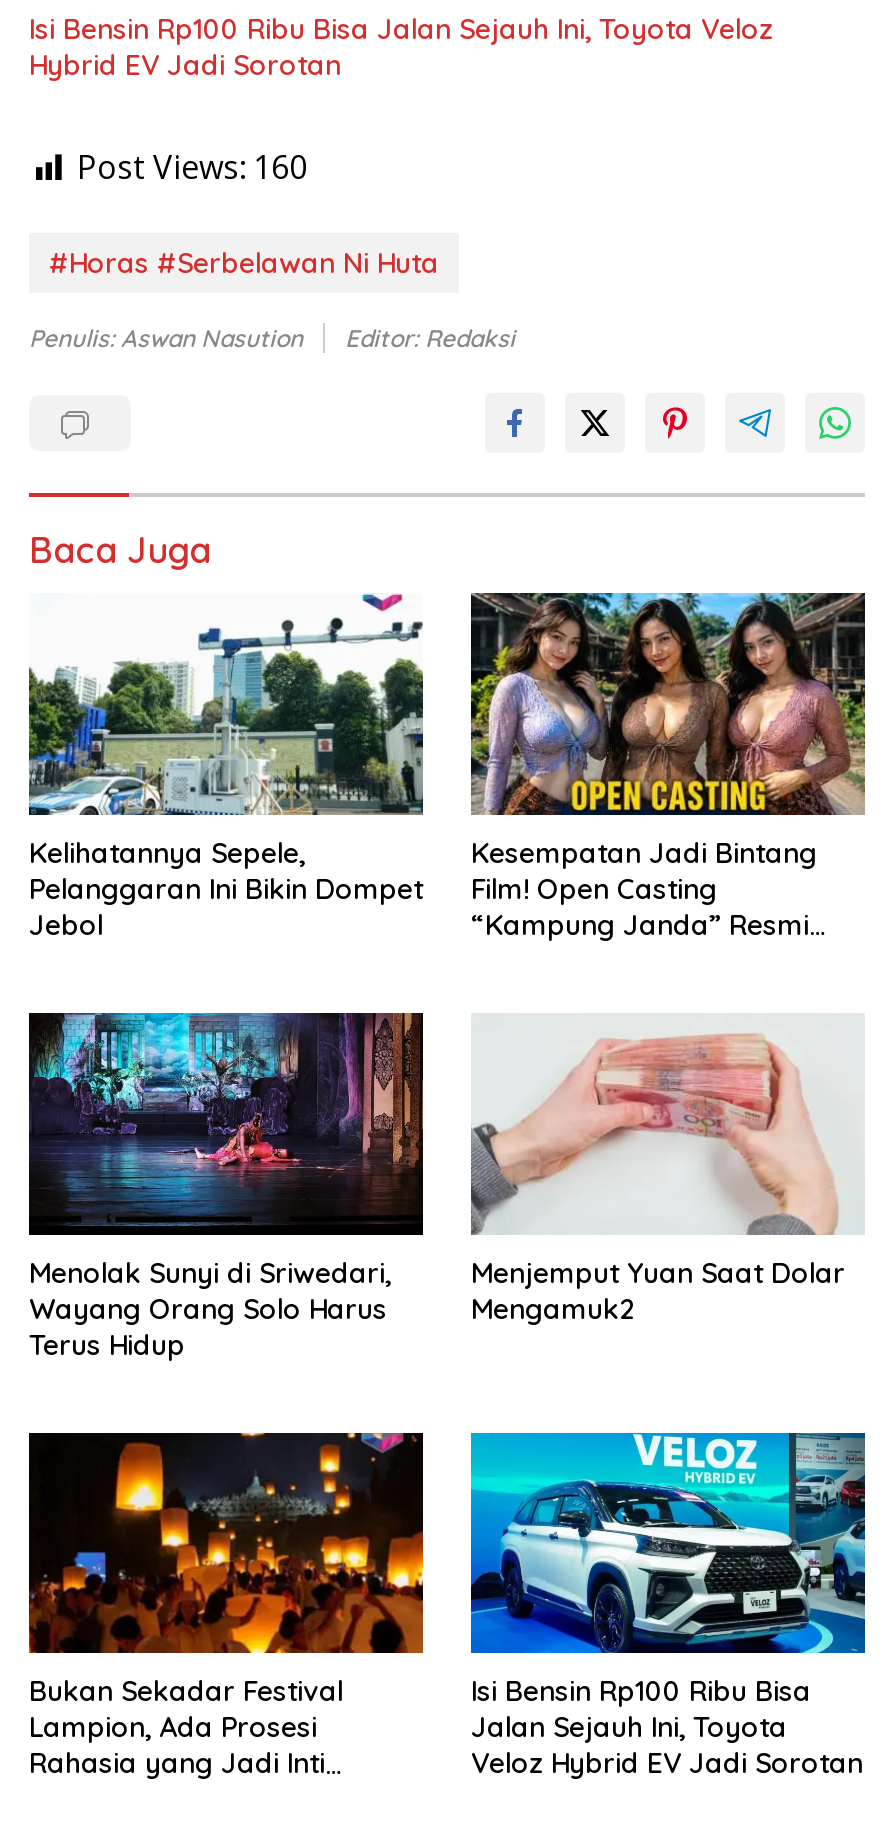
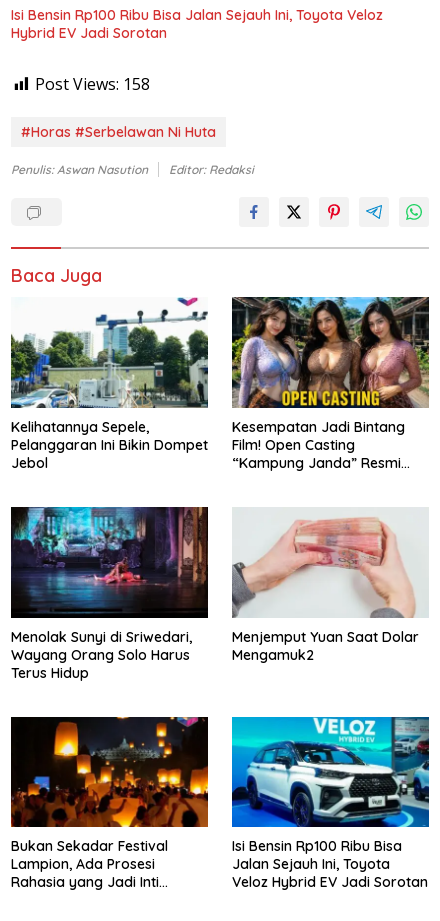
[77,145,307,189] Post Views: 160 -> [35,73,150,95] Post Views: 158

